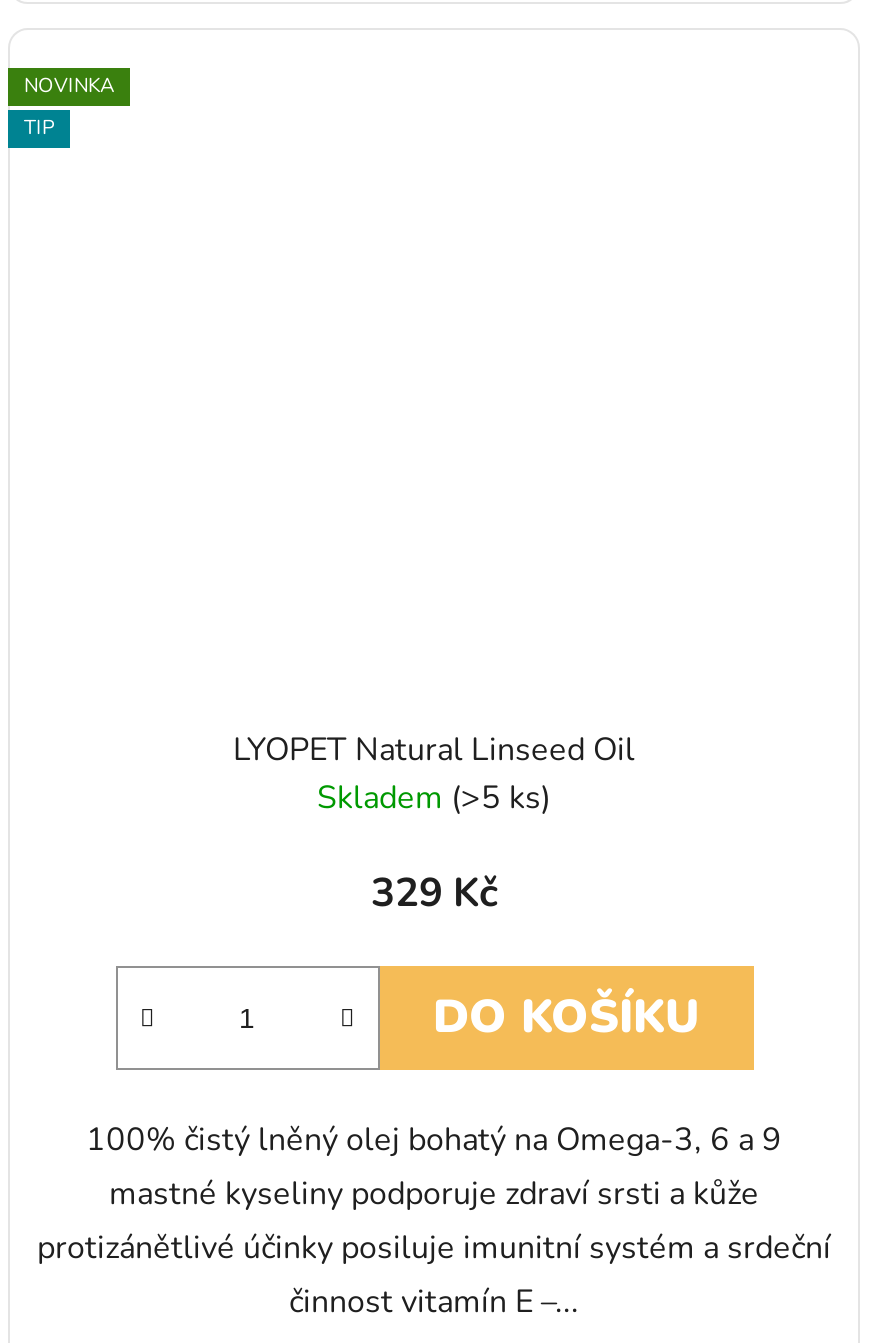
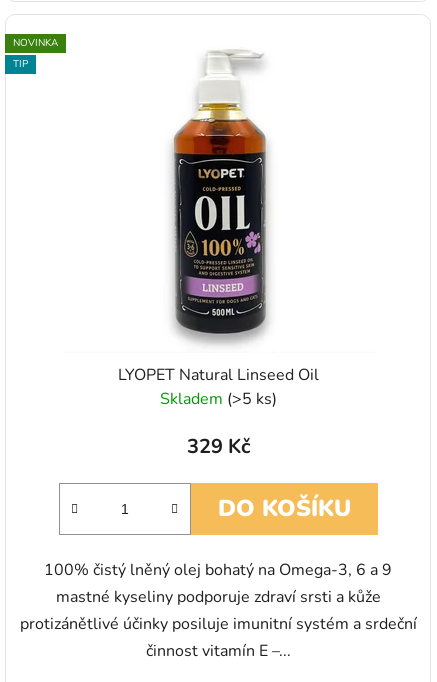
none -> [171,49,270,345] [image]

